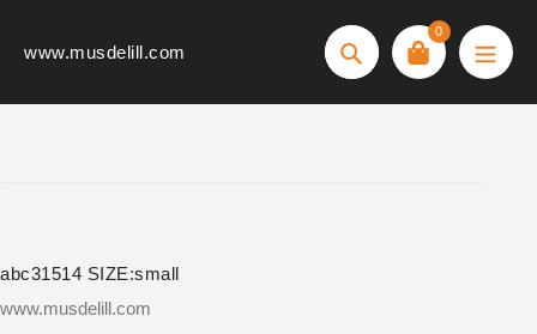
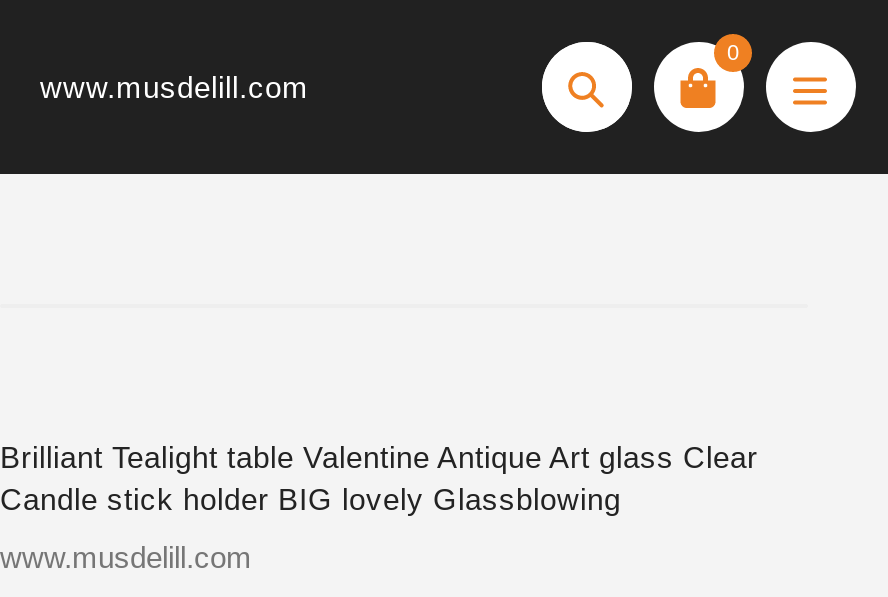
[0,263,179,284] abc31514 SIZE:small -> [0,440,758,516] Brilliant Tealight table Valentine Antique Art glass Clear | Candle stick holder BIG lovely Glassblowing

